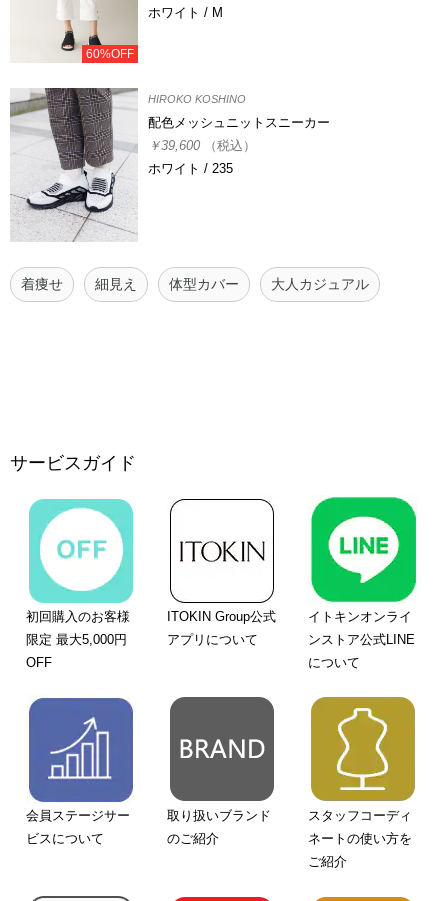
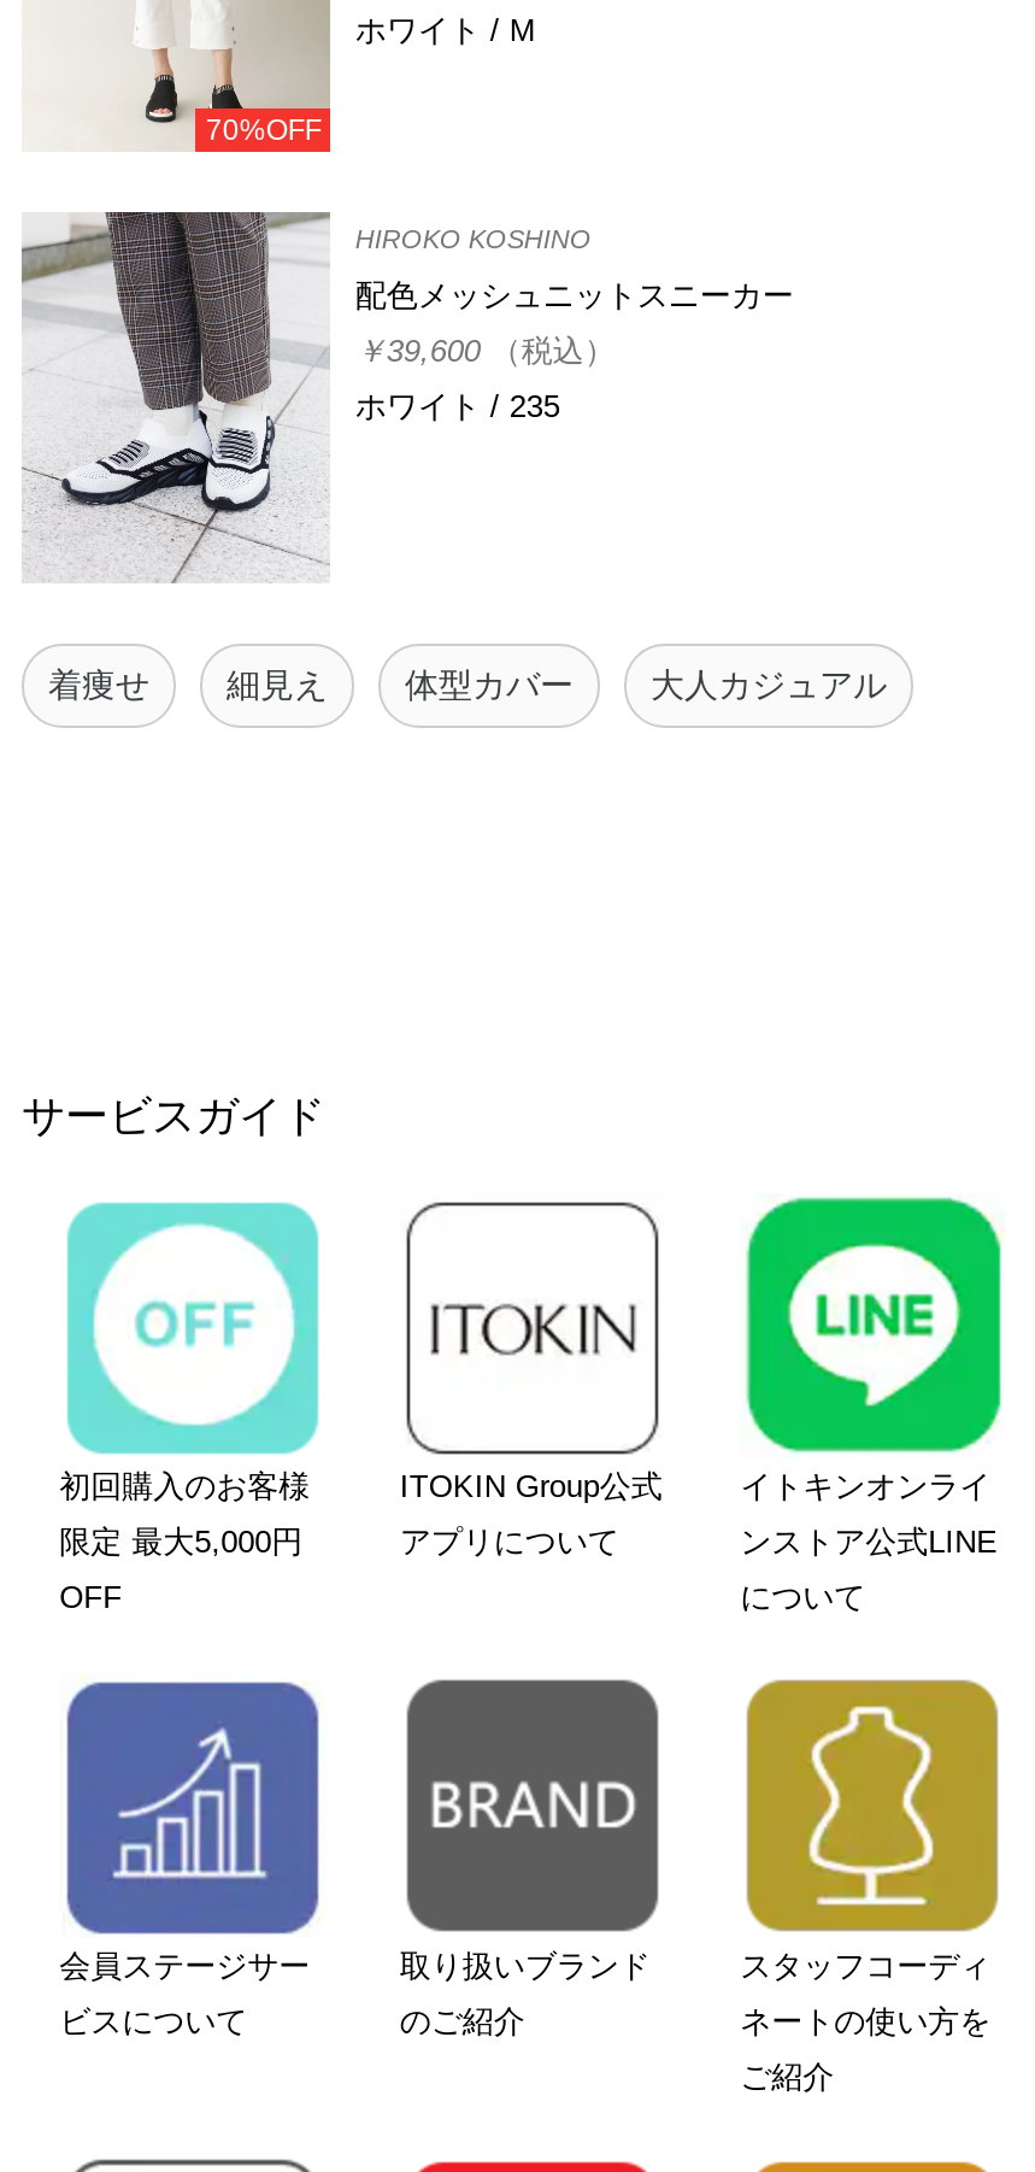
[86,47,134,61] 60%OFF -> [206,113,321,147] 70%OFF

